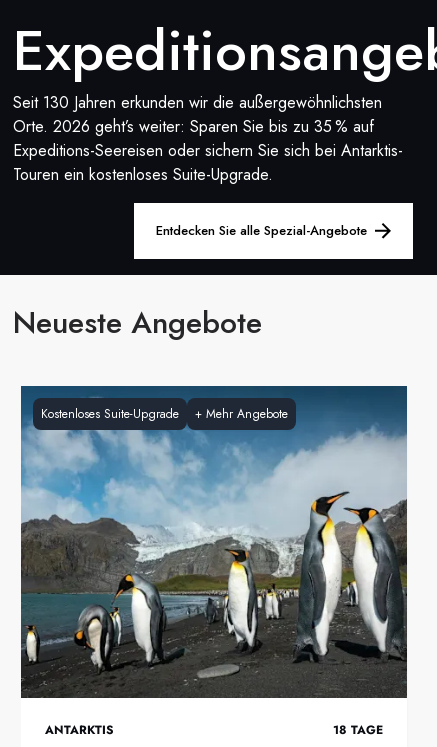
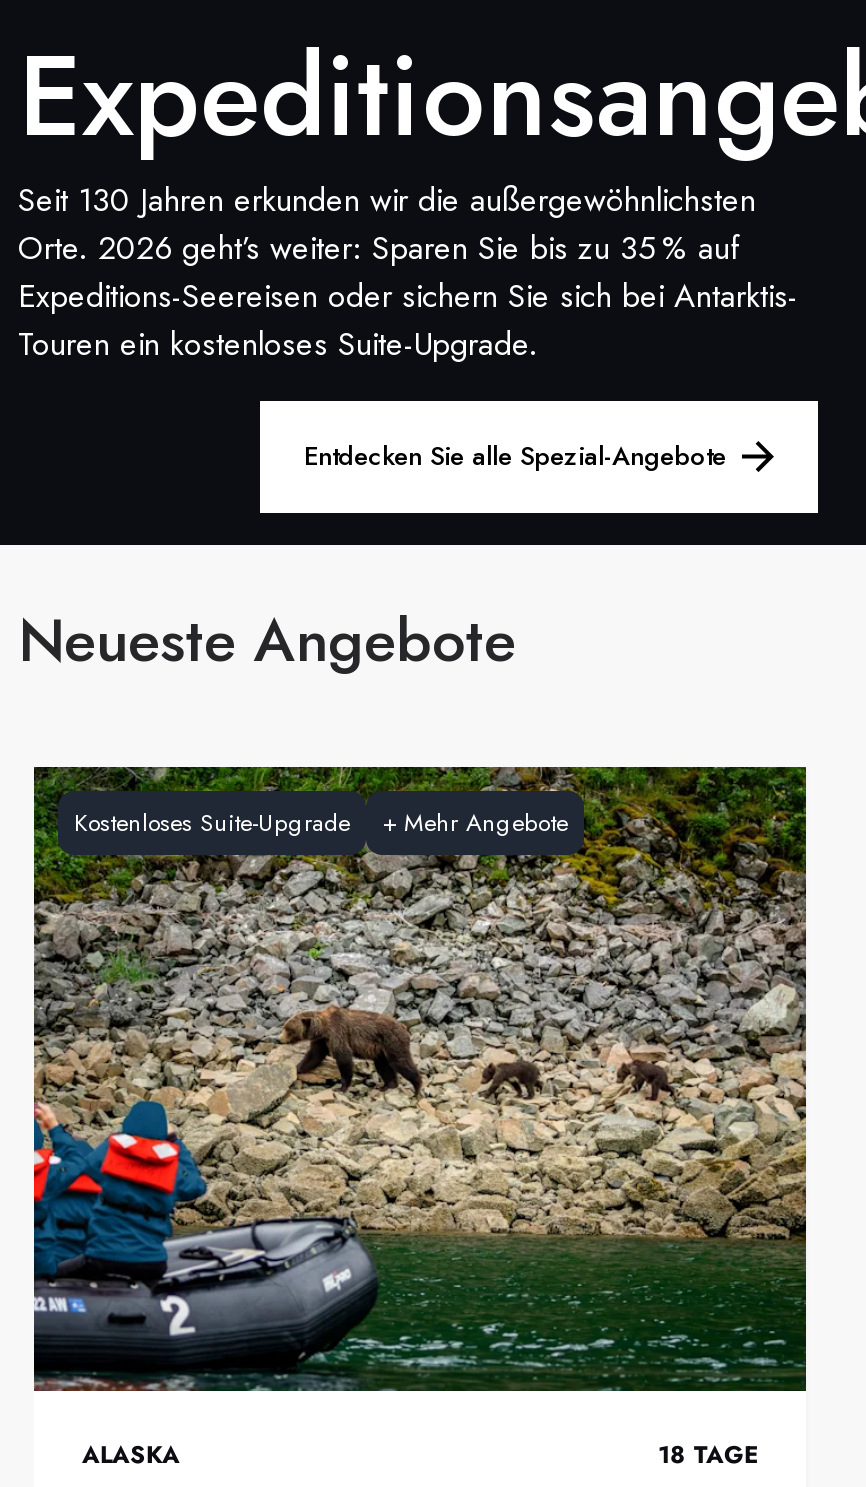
[20,385,408,739] [image] | ANTARKTIS -> [32,765,808,1473] [image] | ALASKA

